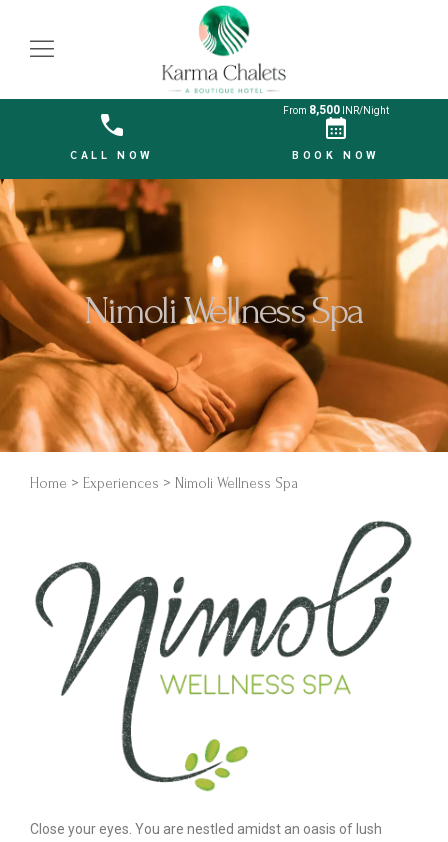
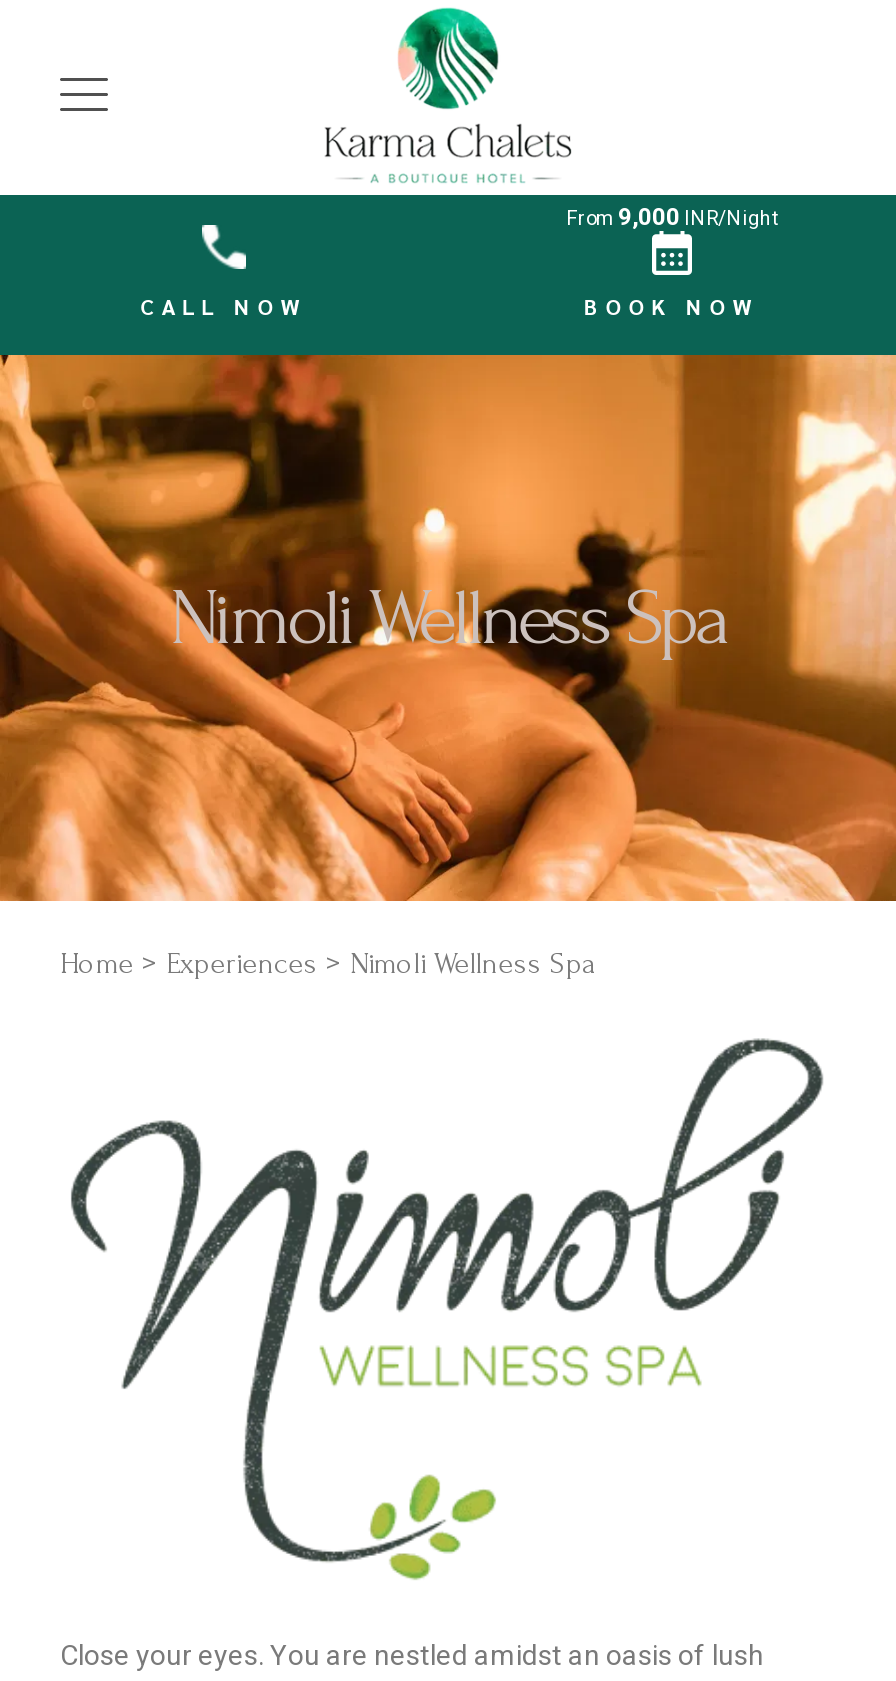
[283,103,389,117] From 8,500 INR/Night -> [566,203,778,231] From 9,000 INR/Night

